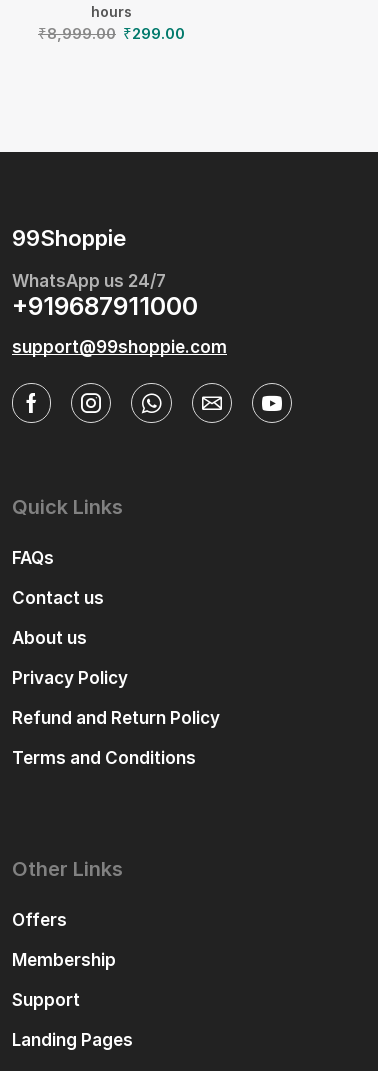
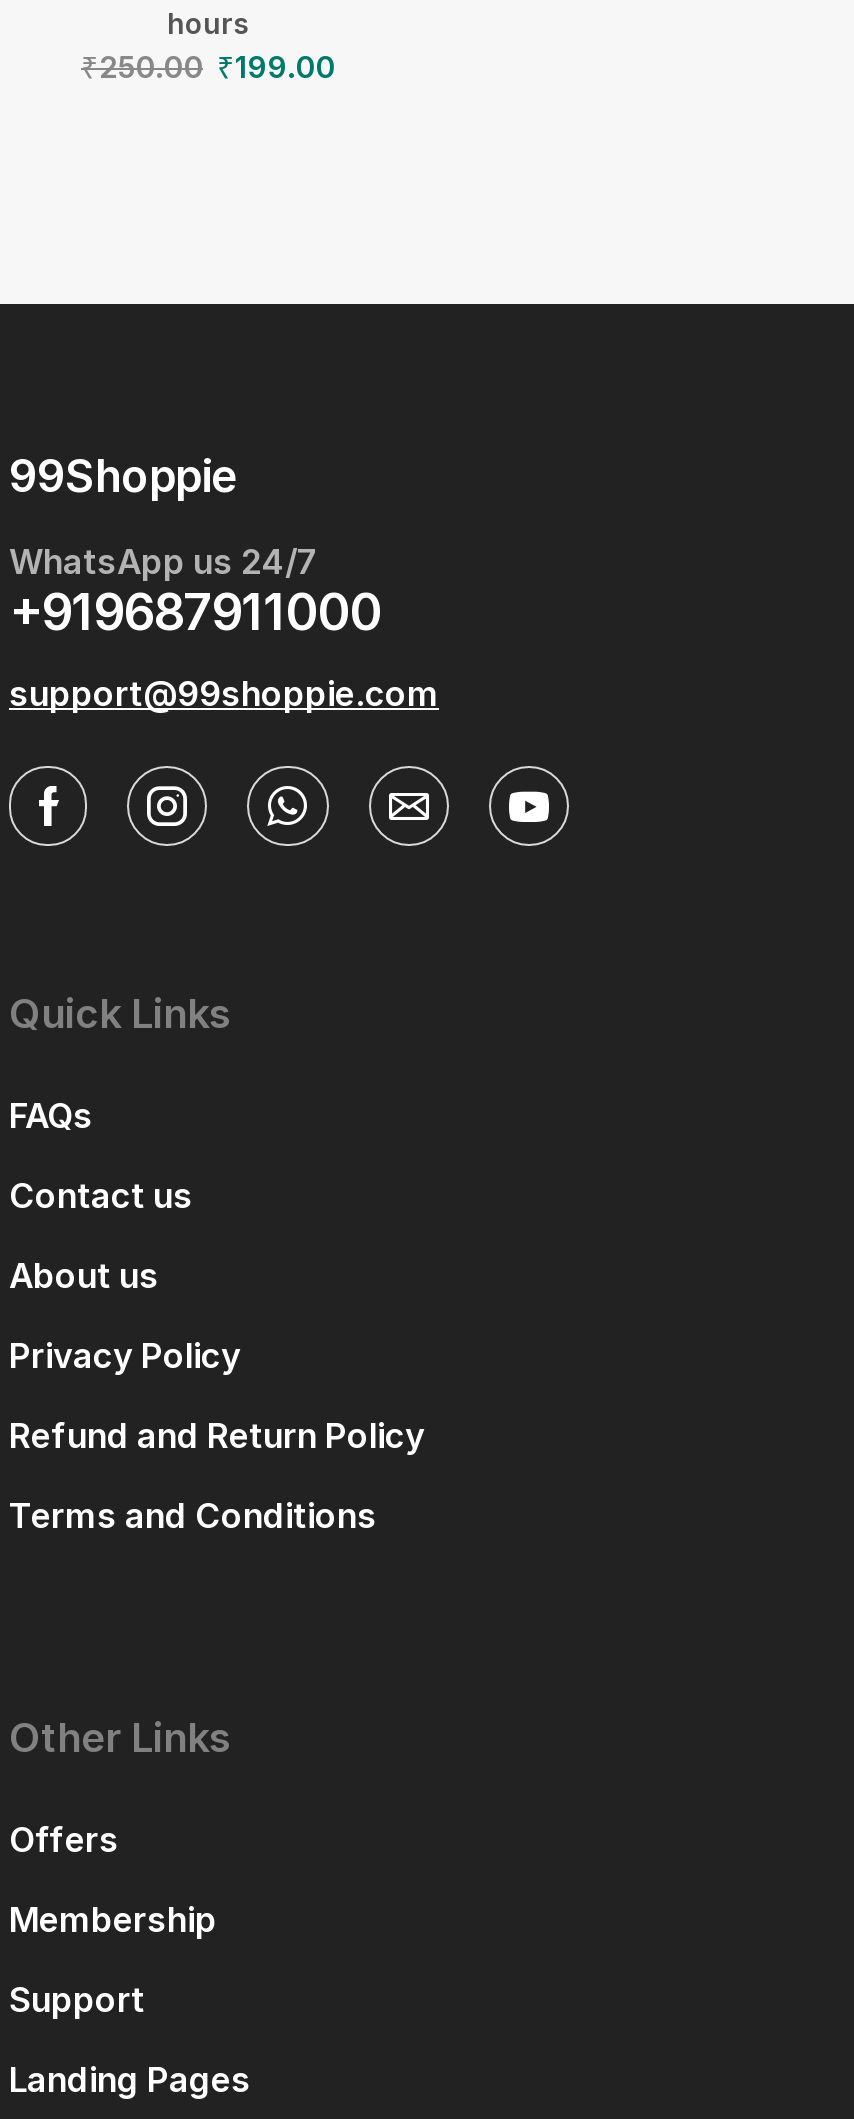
[38,23,185,42] ₹8,999.00 ₹299.00 -> [81,47,335,85] ₹250.00 ₹199.00

